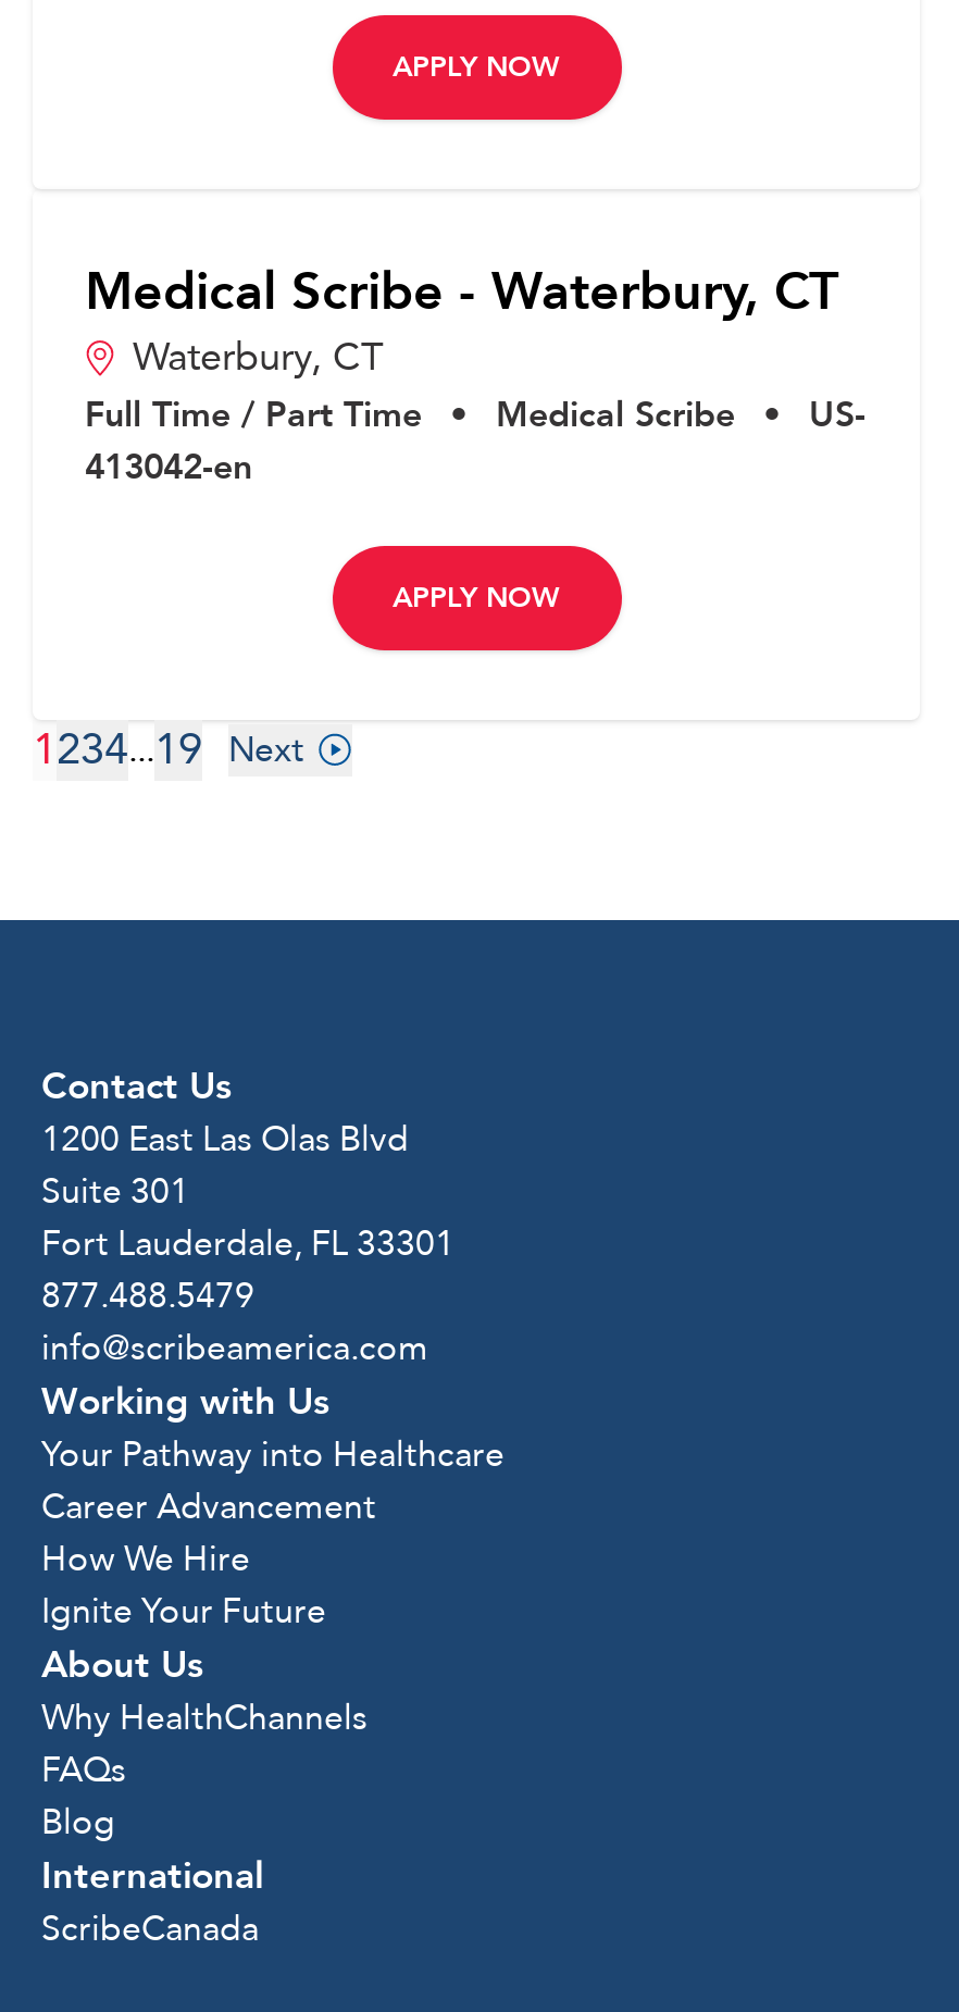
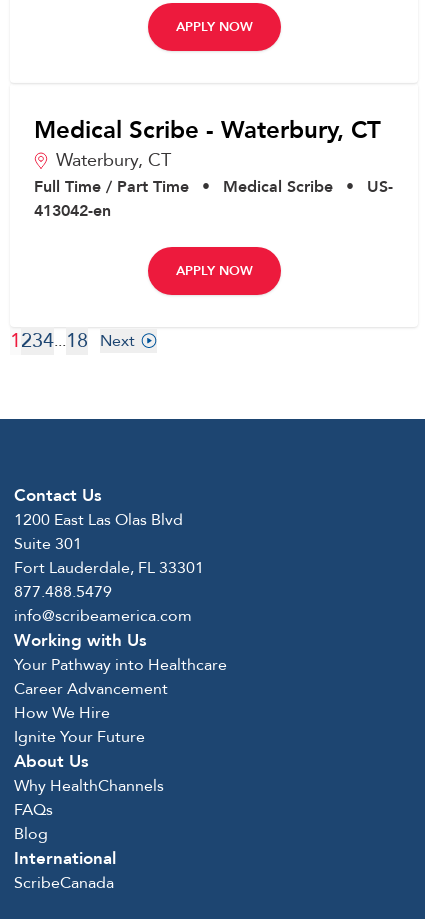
[33,720,304,778] 1 234...19 Next -> [10,327,135,354] 1 234...18 Next

